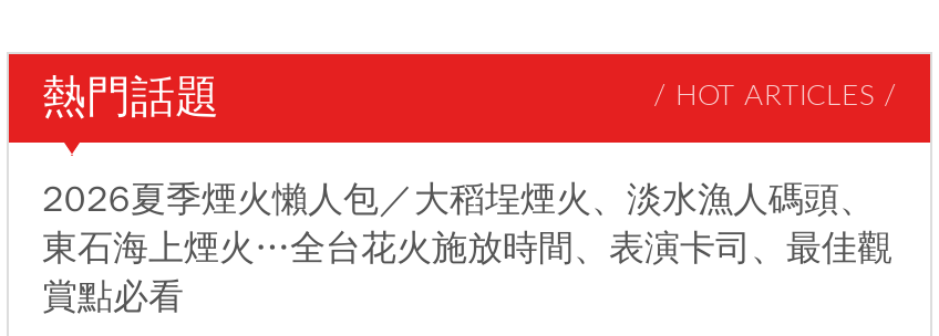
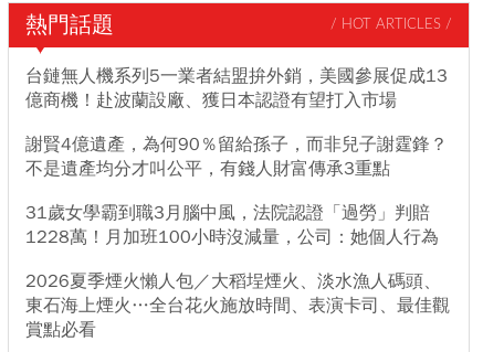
none -> [25,65,448,248] 台鏈無人機系列5一業者結盟拚外銷，美國參展促成13 | 億商機！赴波蘭設廠、獲日本認證有望打入市場 | 謝賢4億遺產，為何90％留給孫子，而非兒子謝霆鋒？ | 不是遺產均分才叫公平，有錢人財富傳承3重點 | 31歲女學霸到職3月腦中風，法院認證「過勞」判賠 | 1228萬！月加班100小時沒減量，公司：她個人行為

